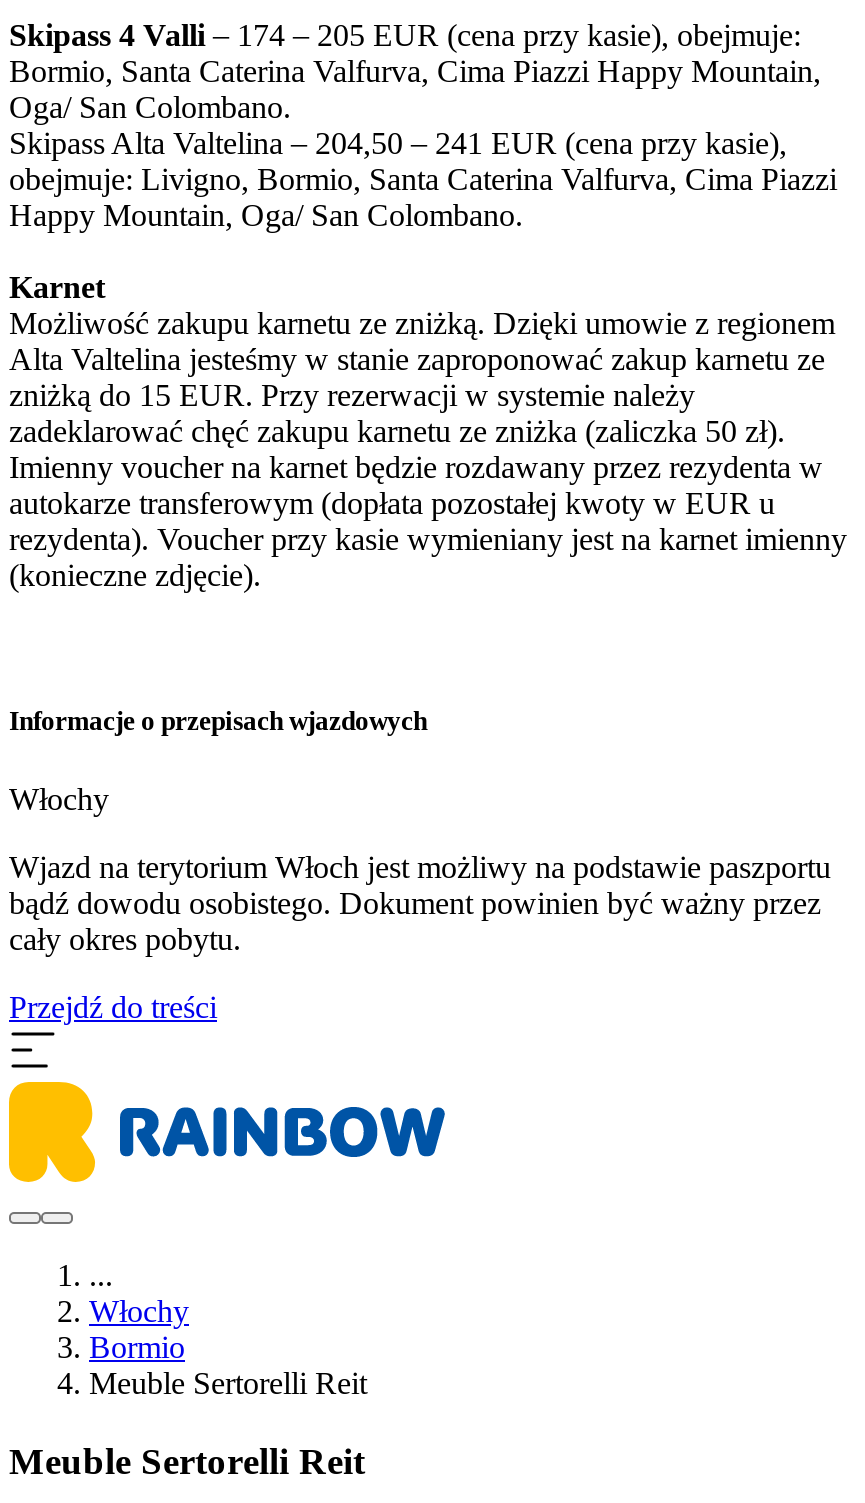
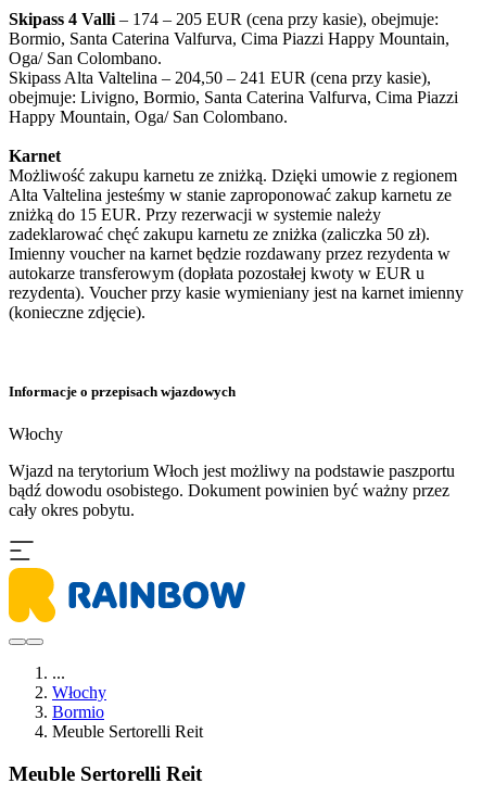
[9,991,217,1025] Przejdź do treści -> none

